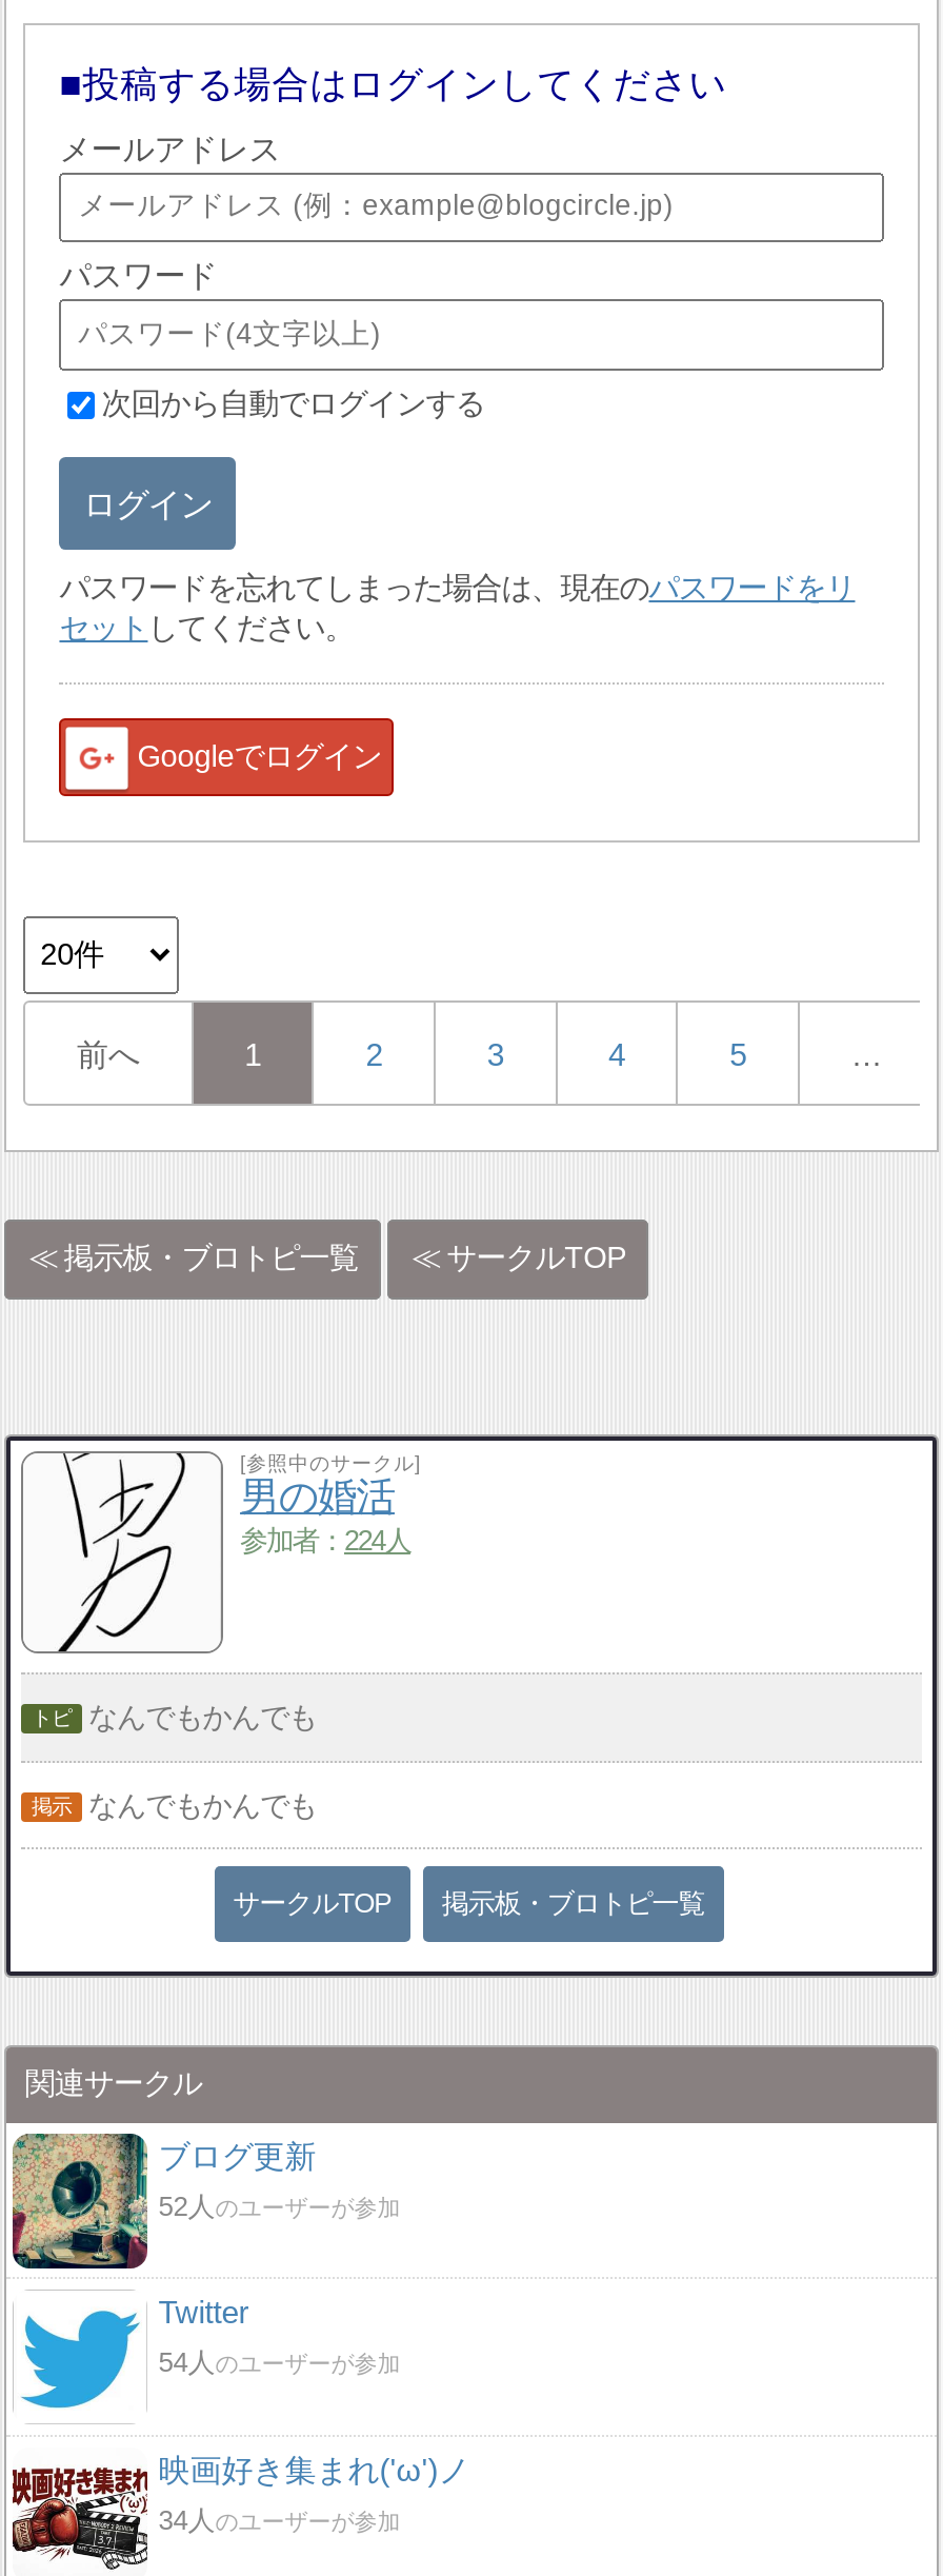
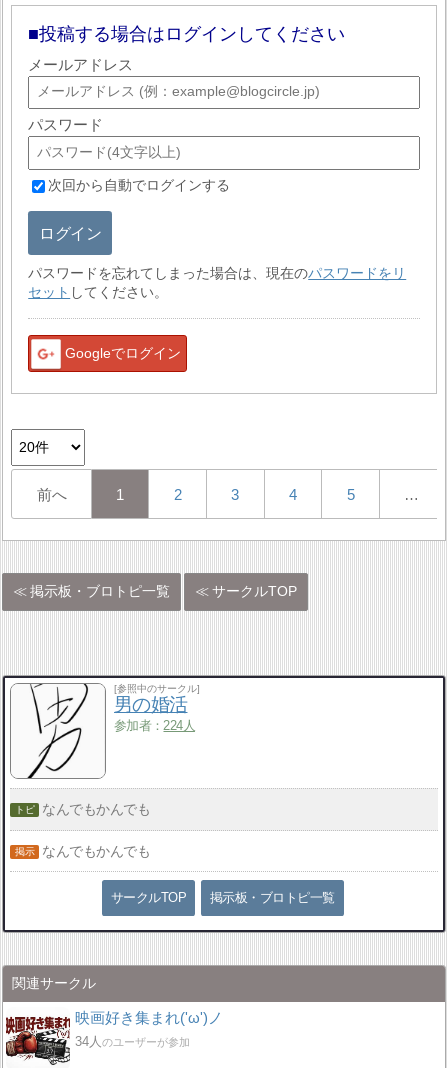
[11,2132,400,2378] [image] | ブログ更新 | 52人のユーザーが参加 | Twitter | 54人のユーザーが参加 -> none
[21,2309,128,2410] [image] -> none

